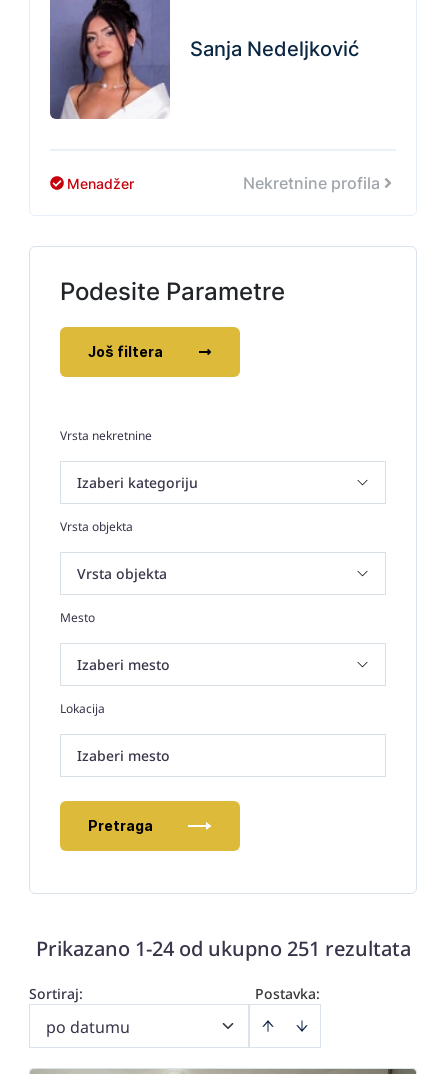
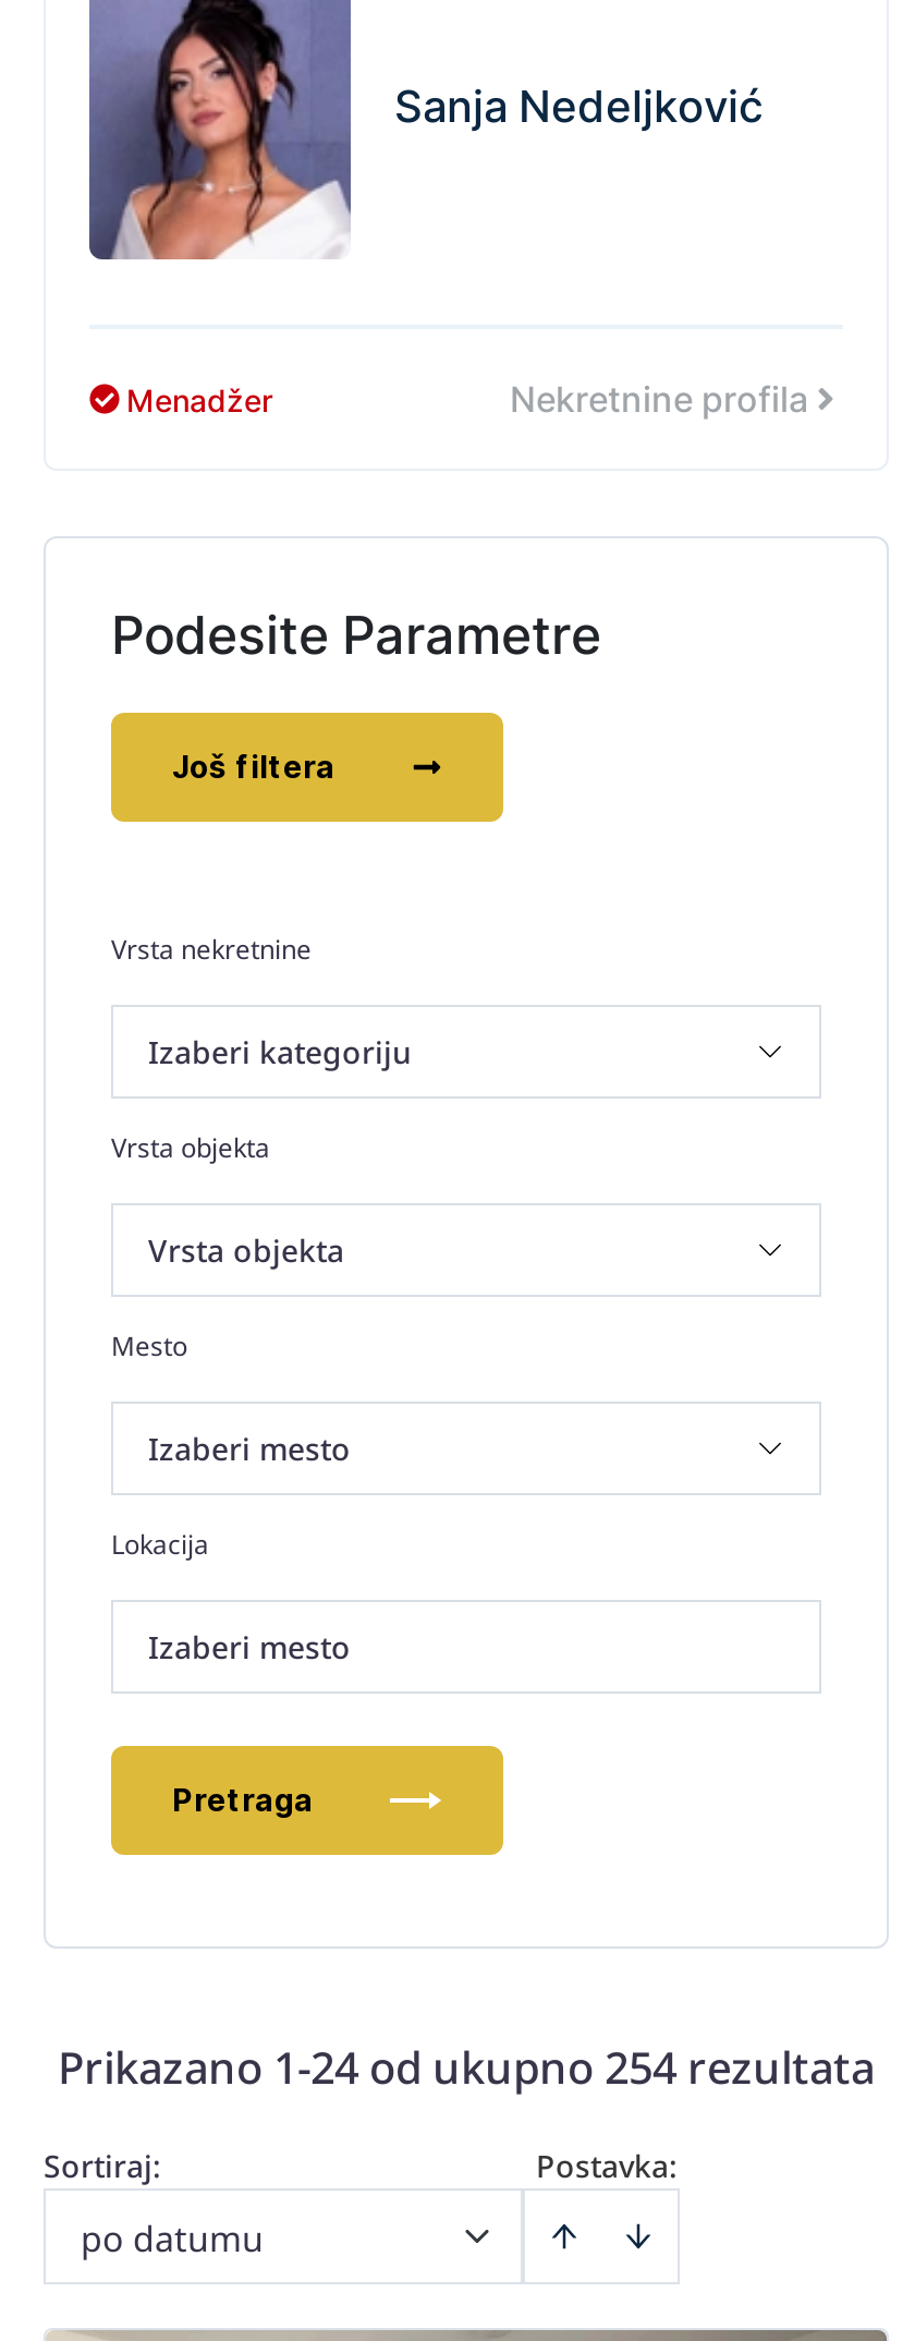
[35,935,410,962] Prikazano 1-24 od ukupno 251 rezultata -> [58,2038,875,2097] Prikazano 1-24 od ukupno 254 rezultata

